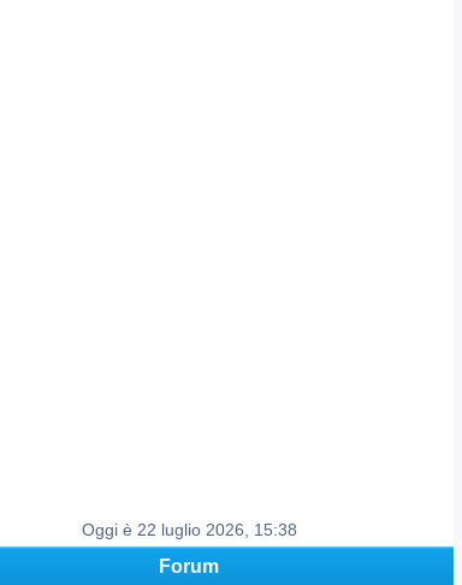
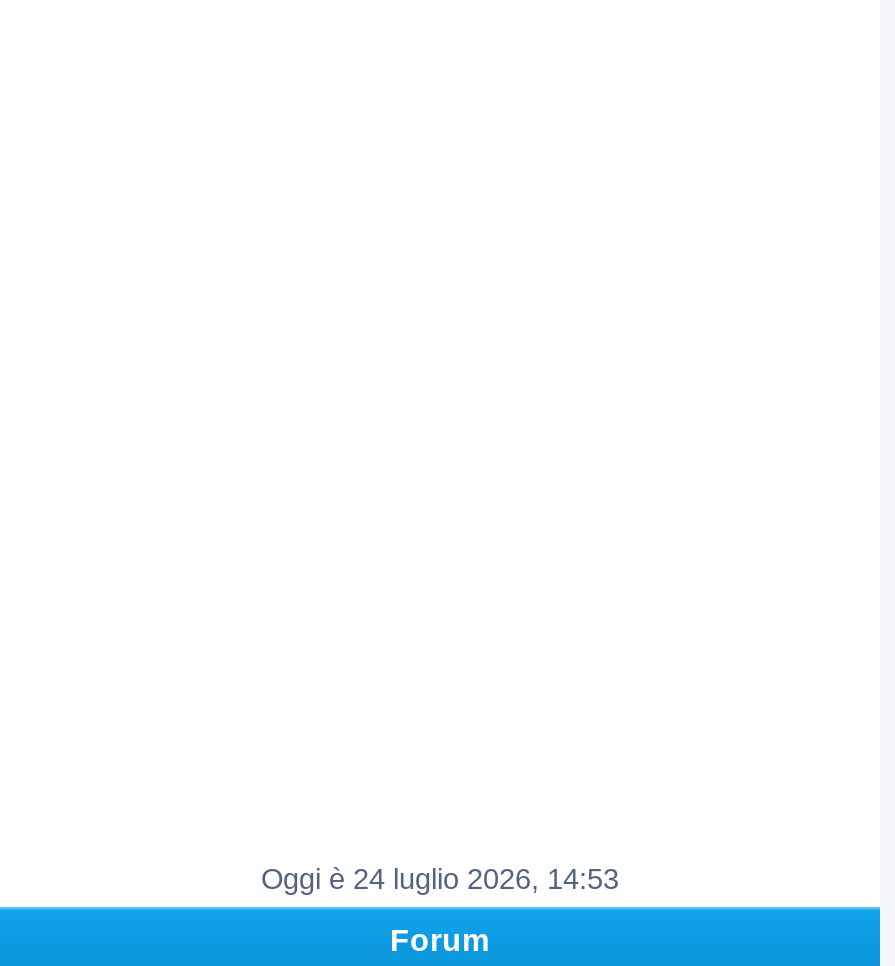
[81,520,297,539] Oggi è 22 luglio 2026, 15:38 -> [261,863,619,895] Oggi è 24 luglio 2026, 14:53

